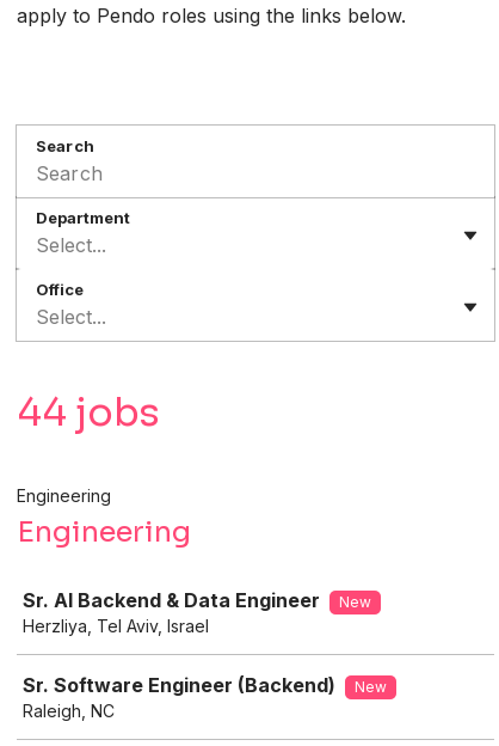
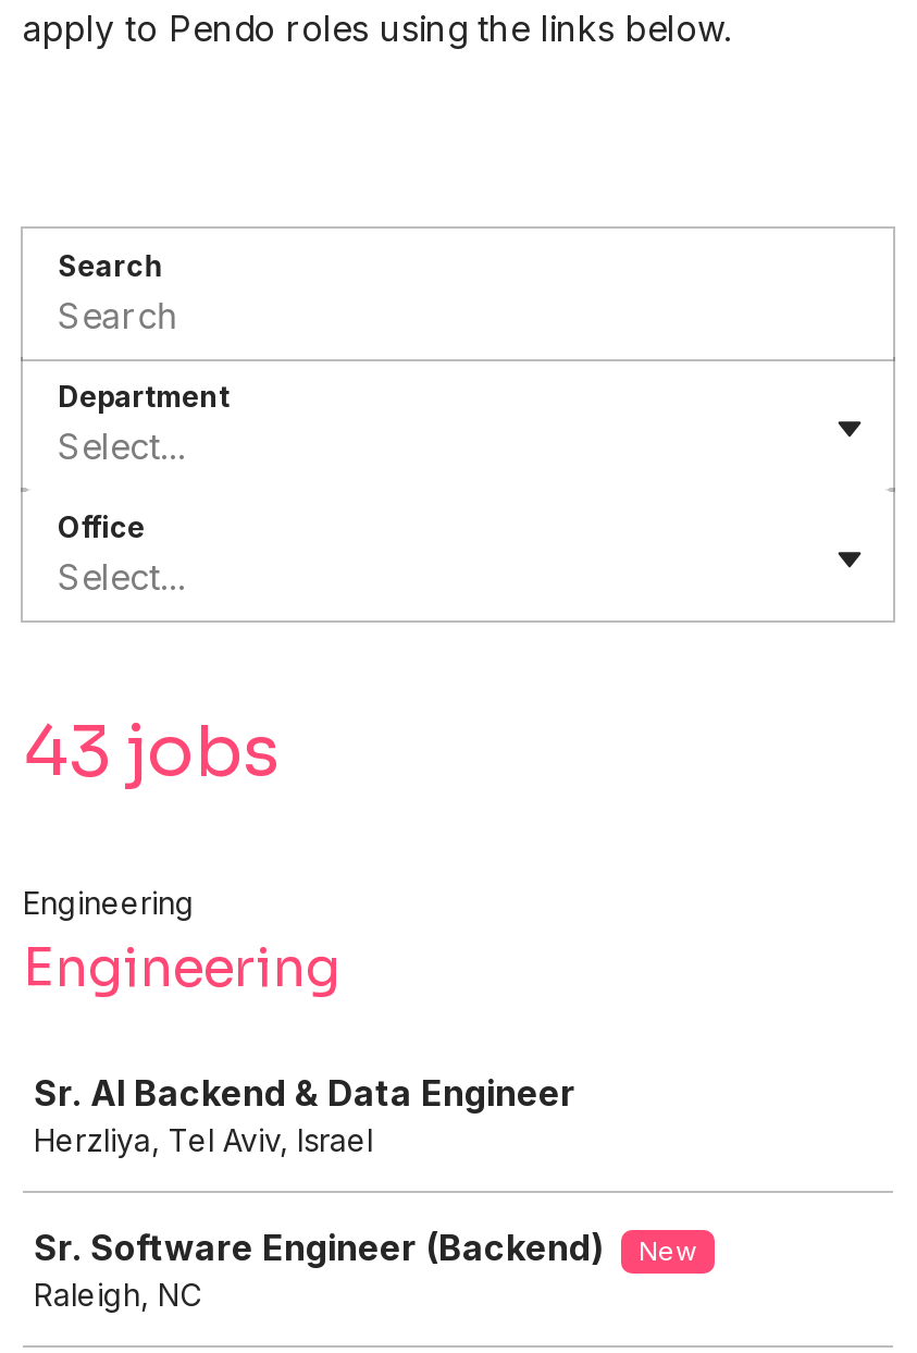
[17,389,160,436] 44 jobs -> [23,708,280,795] 43 jobs
[339,593,371,611] New -> none

